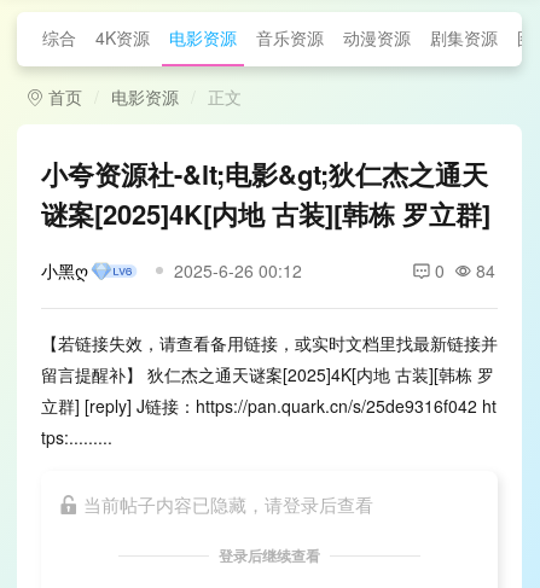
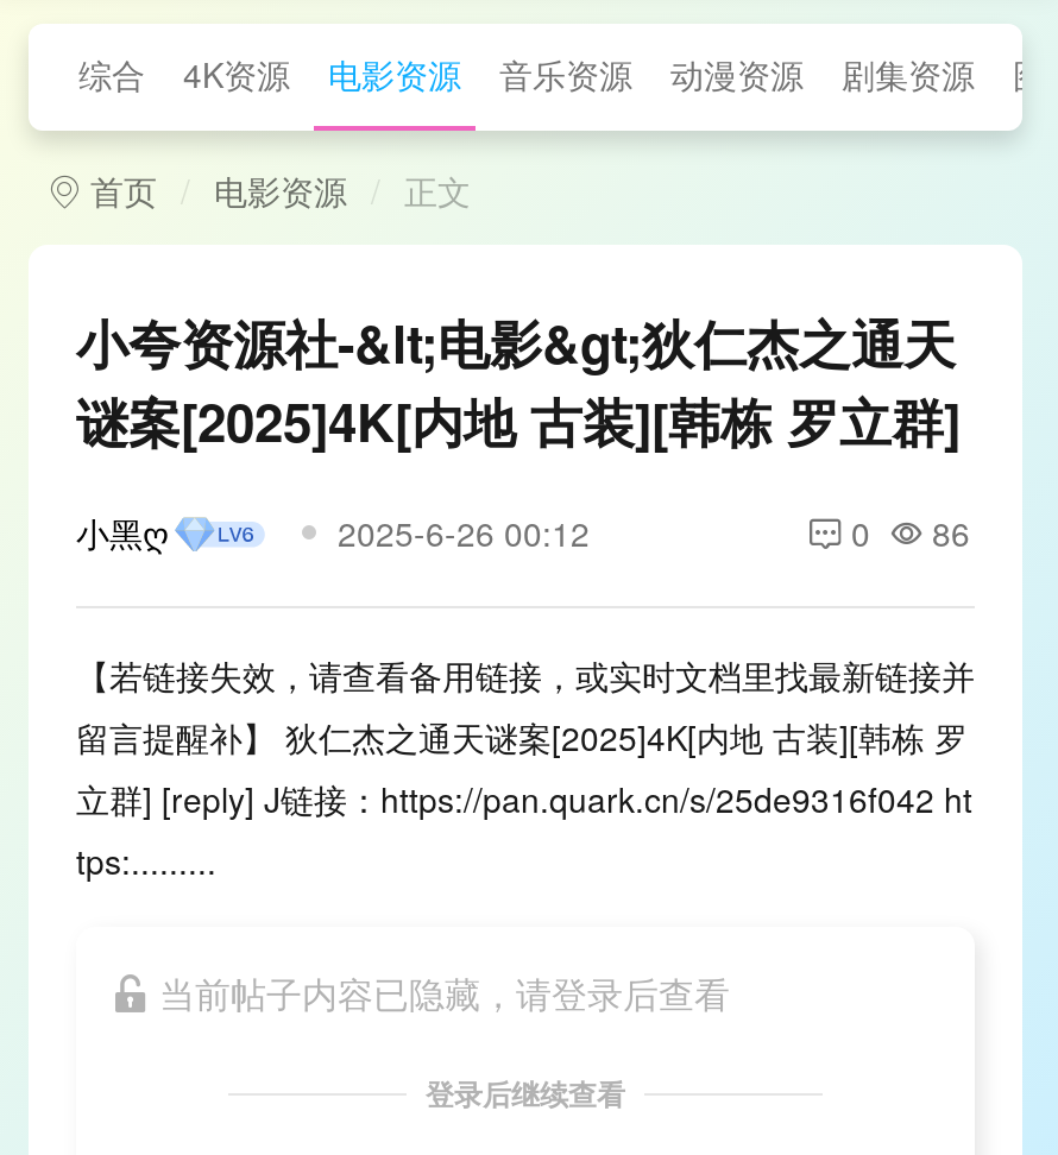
[471,258,495,283] 84 -> [922,509,970,556] 86

